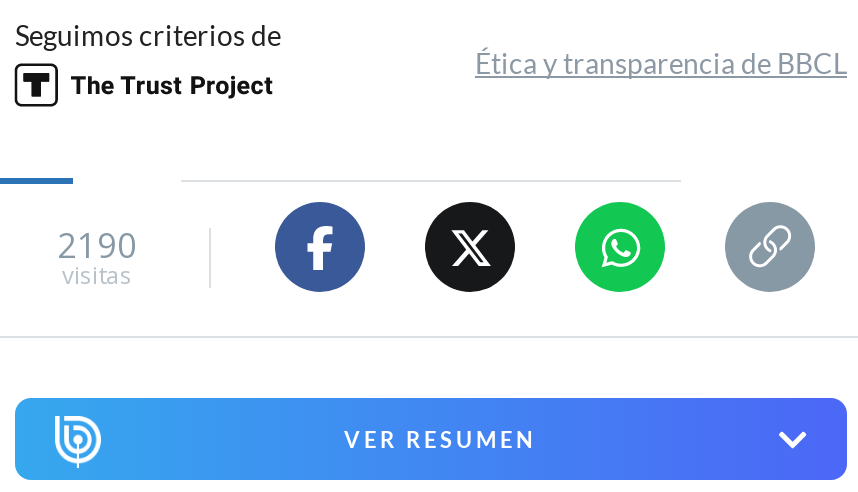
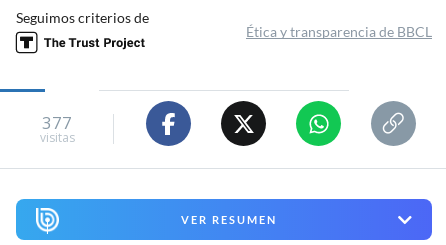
[57,222,137,268] 2190 -> [42,111,72,134] 377

